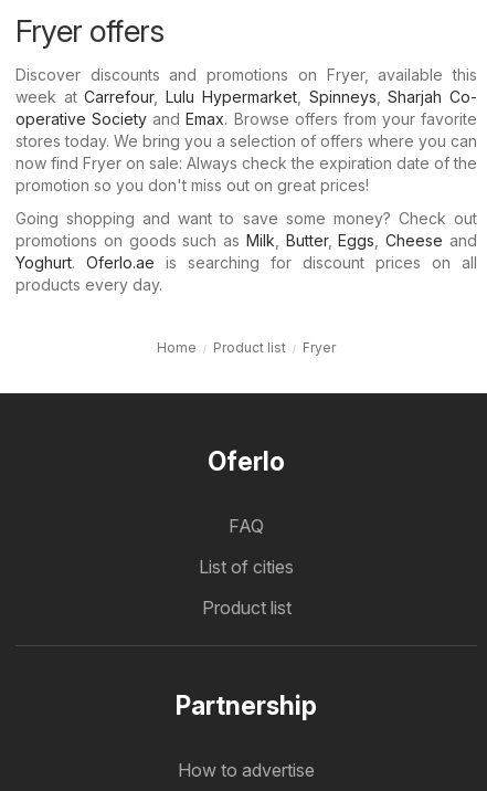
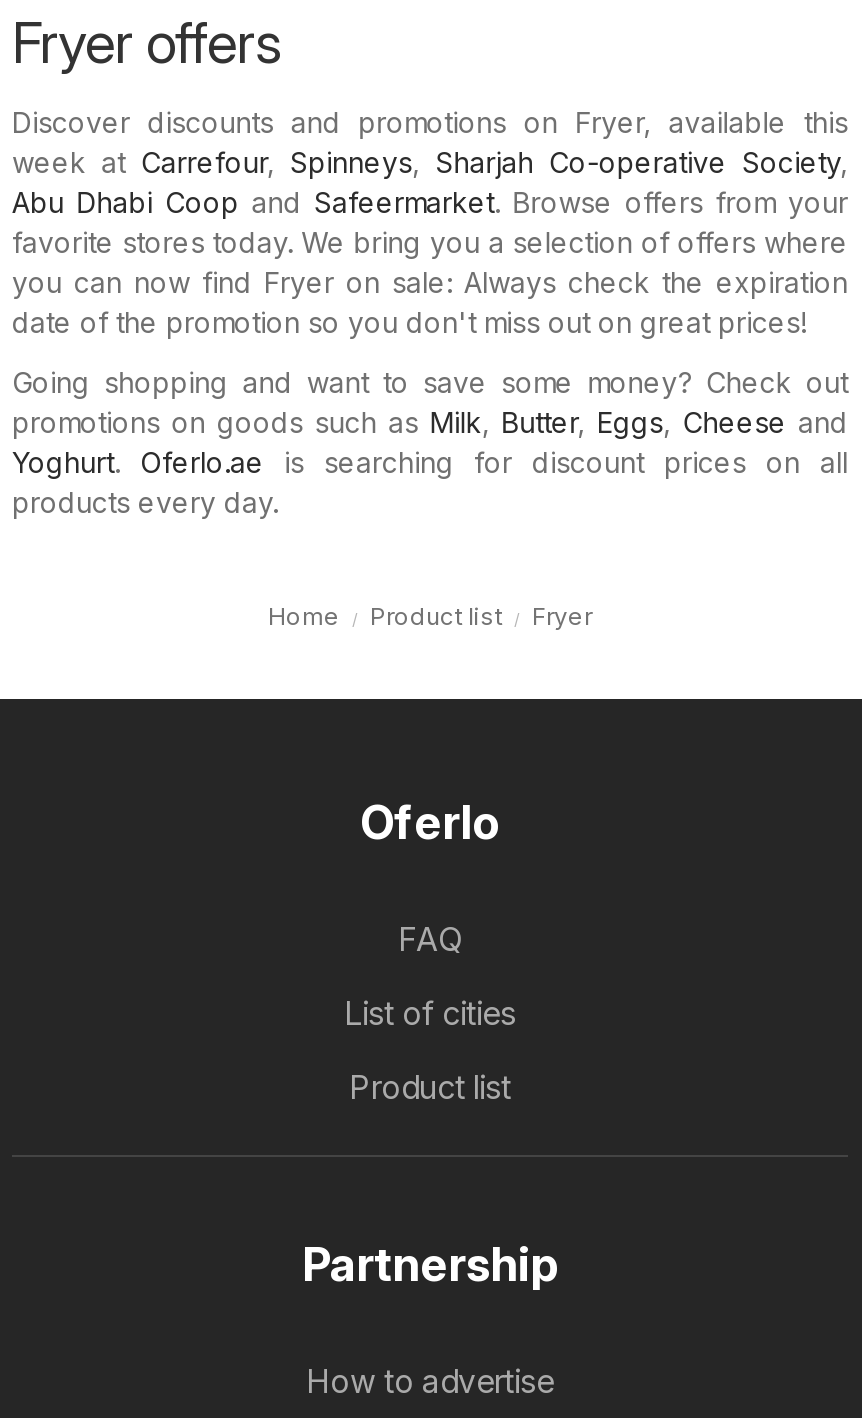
[15,87,477,195] week at Carrefour, Lulu Hypermarket, Spinneys, Sharjah Co- | operative Society and Emax. Browse offers from your favorite | stores today. We bring you a selection of offers where you can | now find Fryer on sale: Always check the expiration date of the | promotion so you don't miss out on great prices! -> [12,145,848,339] week at Carrefour, Spinneys, Sharjah Co-operative Society, | Abu Dhabi Coop and Safeermarket. Browse offers from your | favorite stores today. We bring you a selection of offers where | you can now find Fryer on sale: Always check the expiration | date of the promotion so you don't miss out on great prices!

